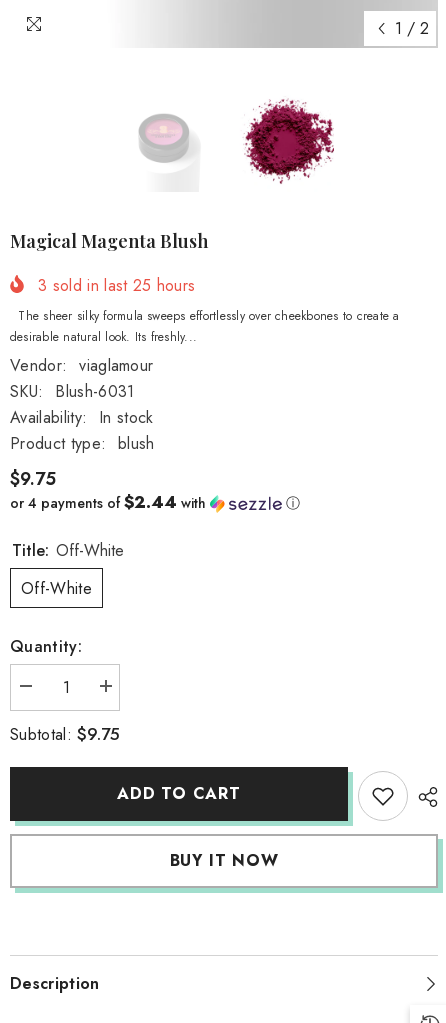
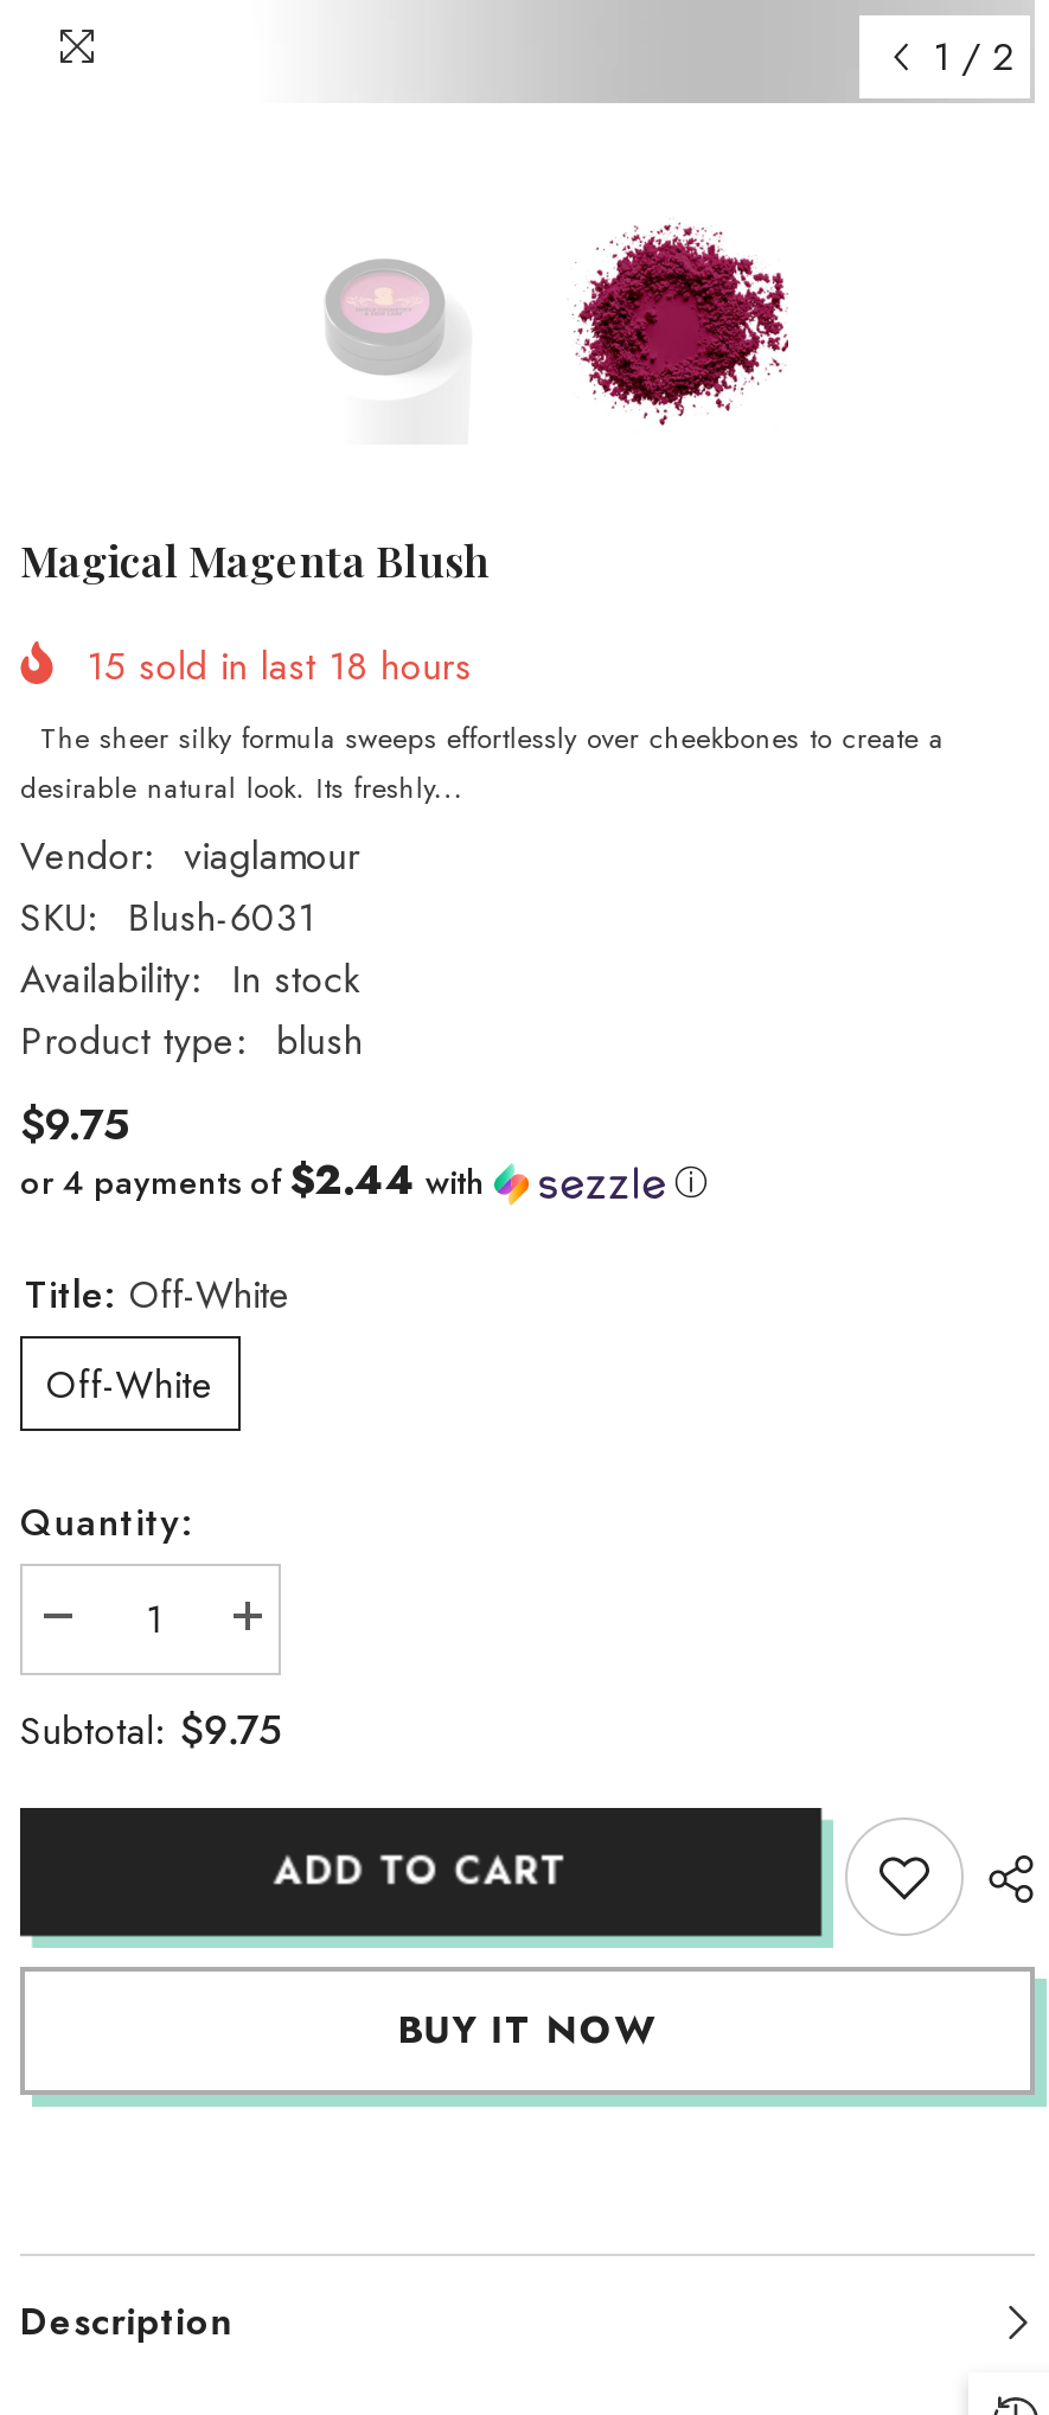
[38,274,195,297] 3 sold in last 25 hours -> [87,639,472,693] 15 sold in last 18 hours

